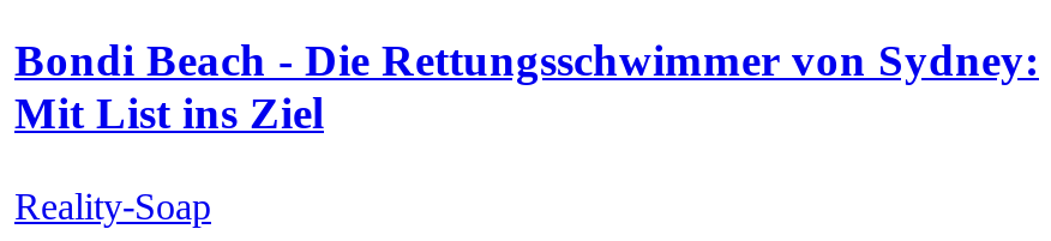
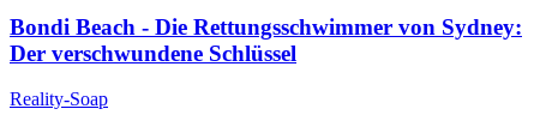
[14,88,324,138] Mit List ins Ziel -> [10,40,296,66] Der verschwundene Schlüssel

